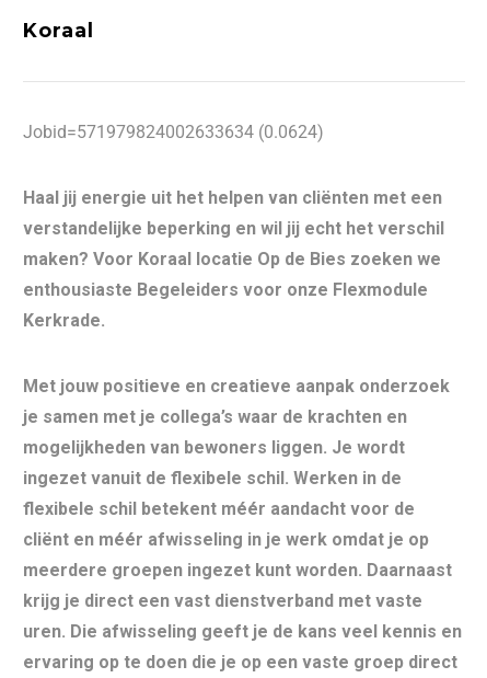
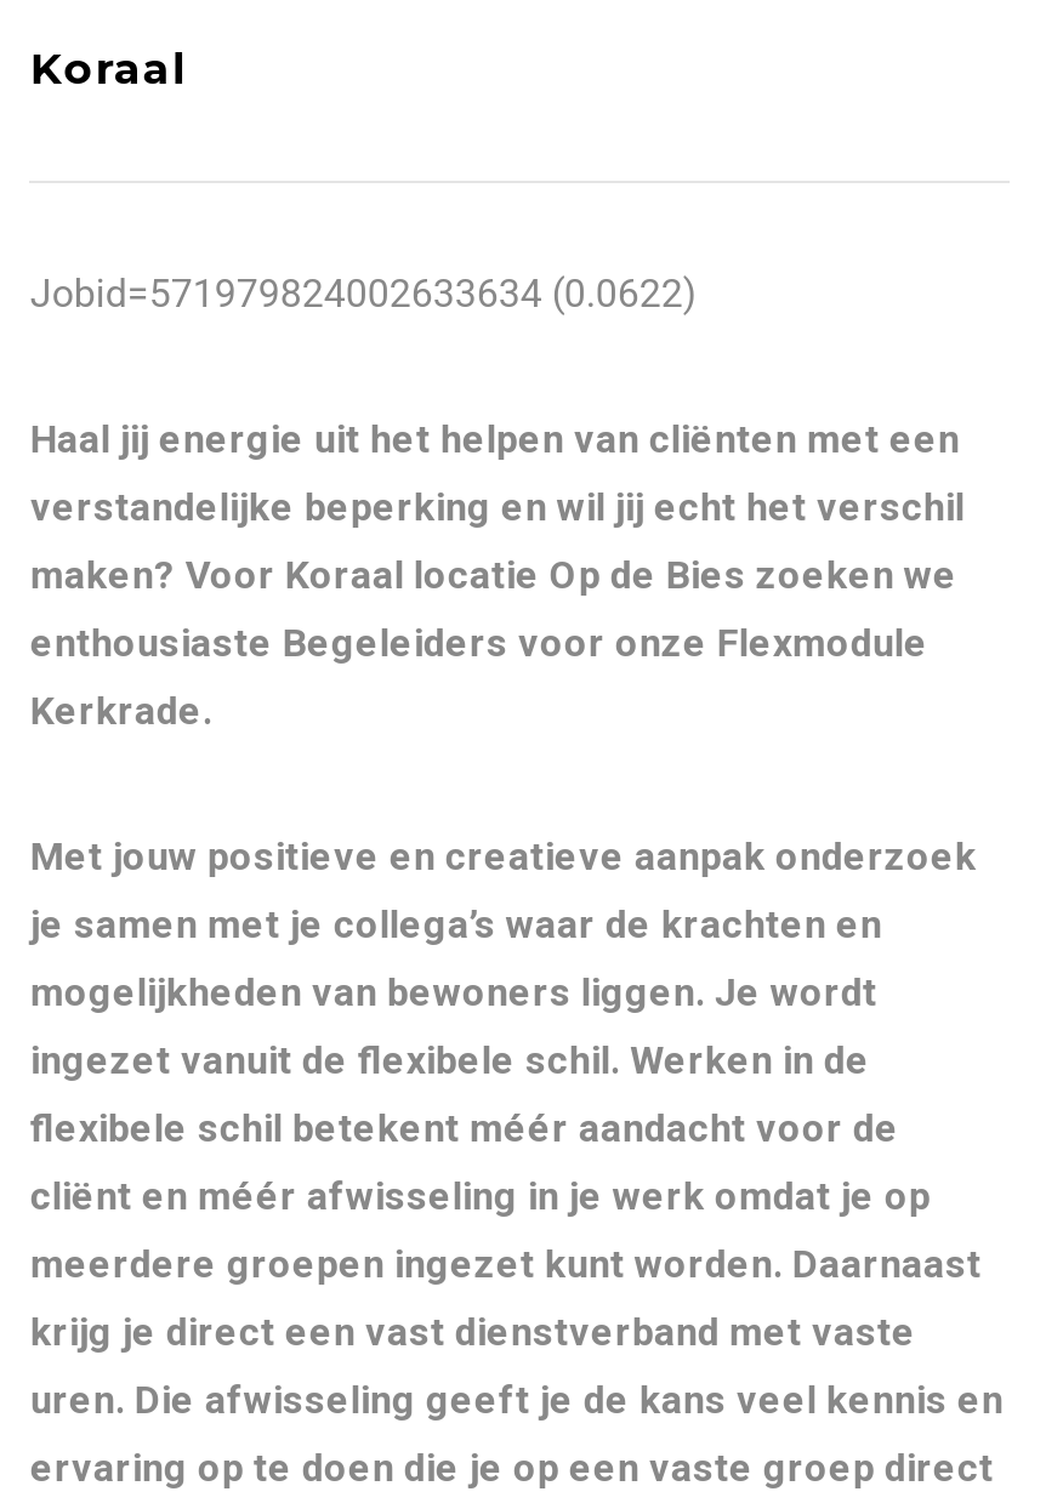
[23,122,324,142] Jobid=571979824002633634 (0.0624) -> [30,271,698,317] Jobid=571979824002633634 (0.0622)

